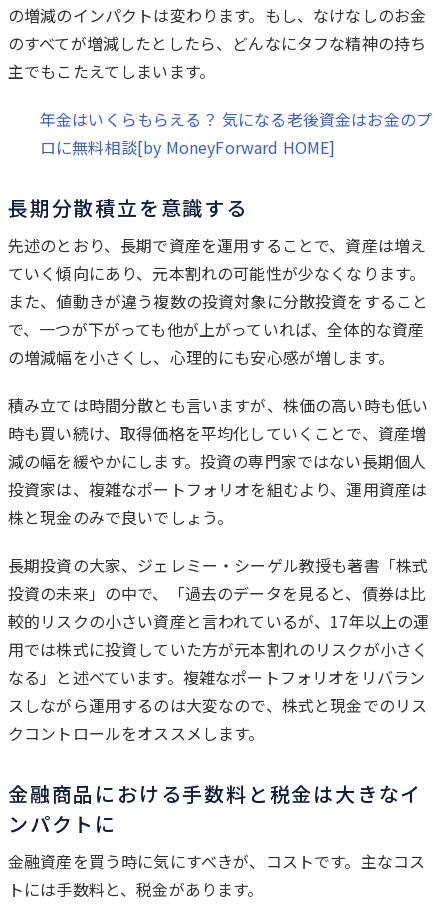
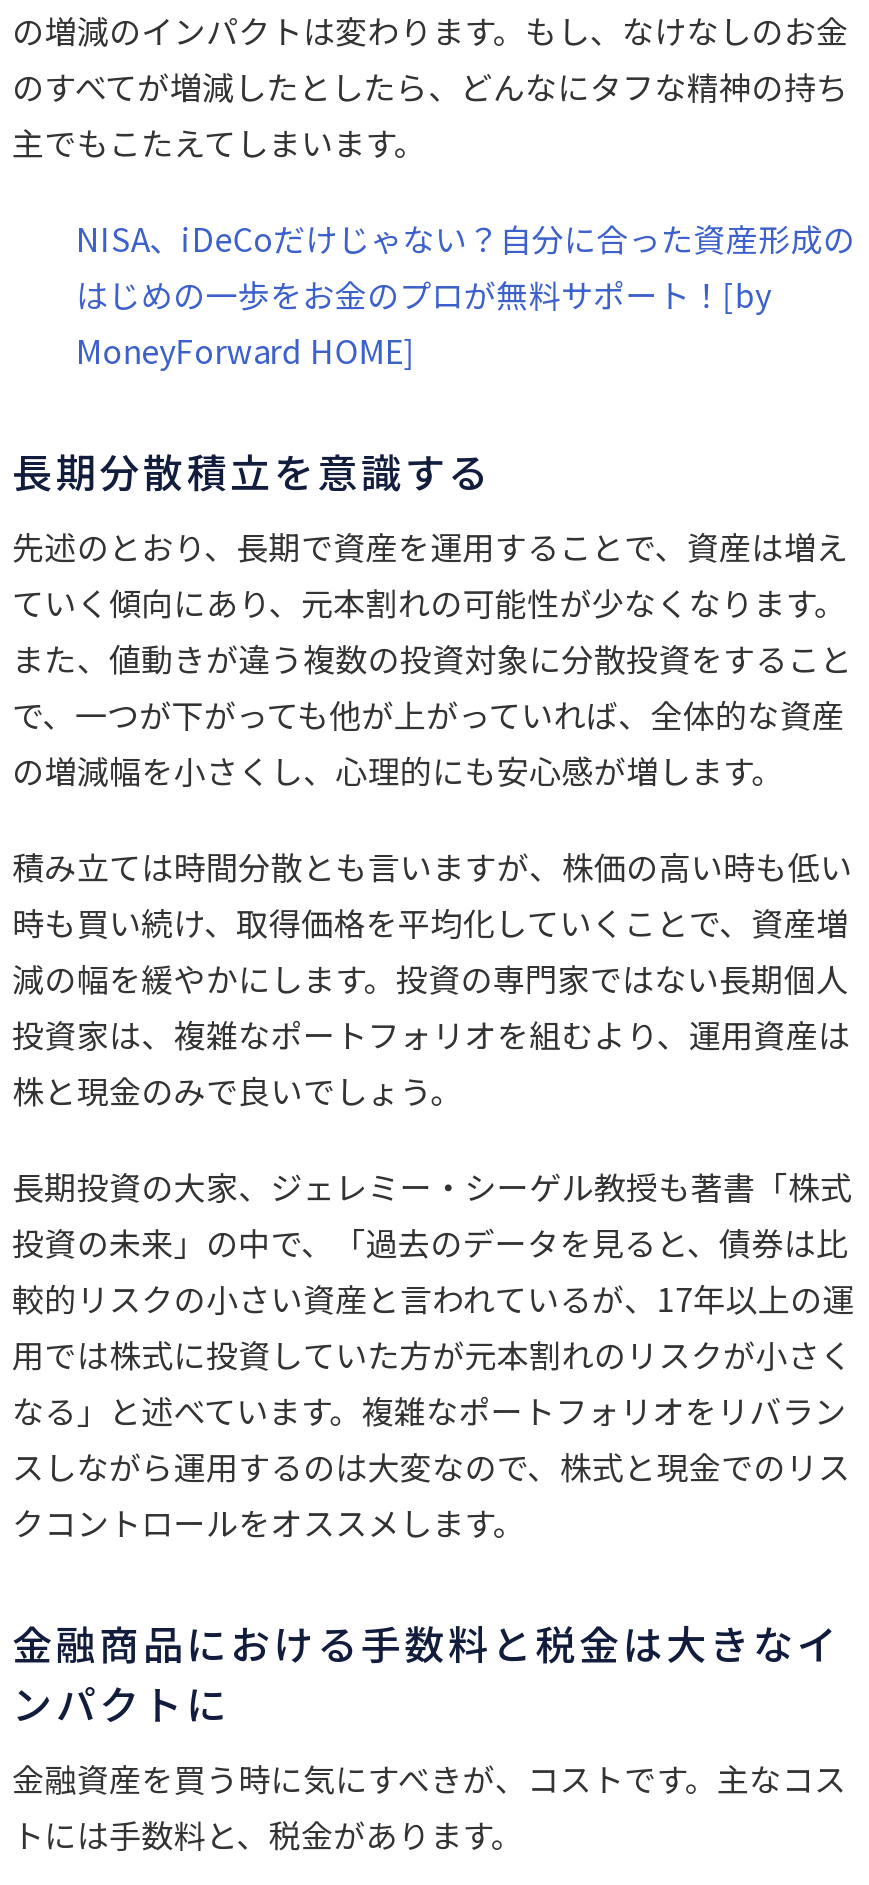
[40,107,432,159] 年金はいくらもらえる？ 気になる老後資金はお金のプ | ロに無料相談[by MoneyForward HOME] -> [76,214,855,374] NISA、iDeCoだけじゃない？自分に合った資産形成の | はじめの一歩をお金のプロが無料サポート！[by | MoneyForward HOME]

